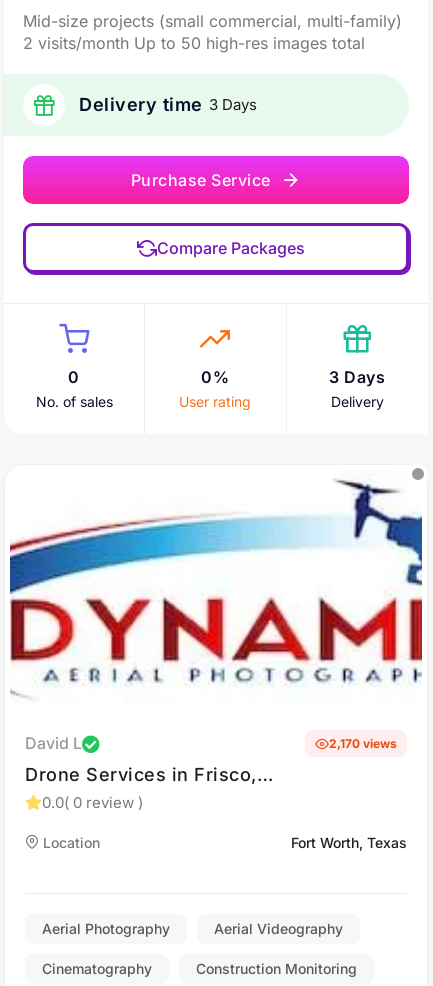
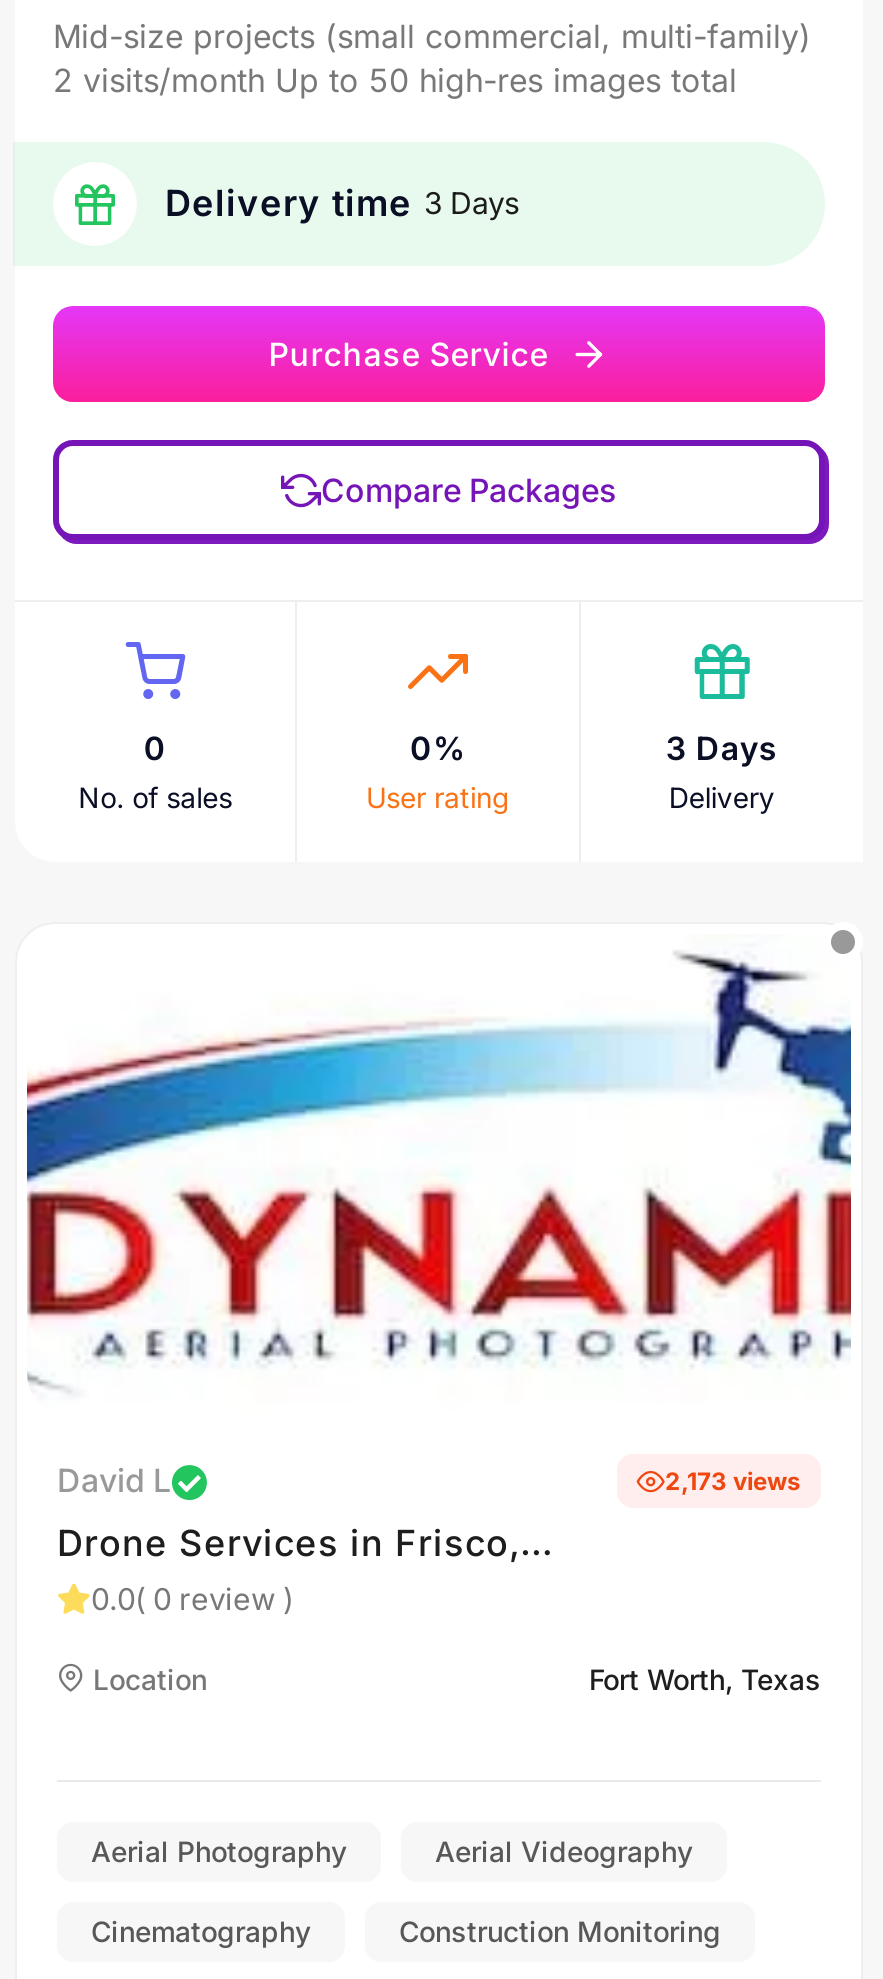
[329,736,397,751] 2,170 views -> [665,1466,801,1496] 2,173 views

